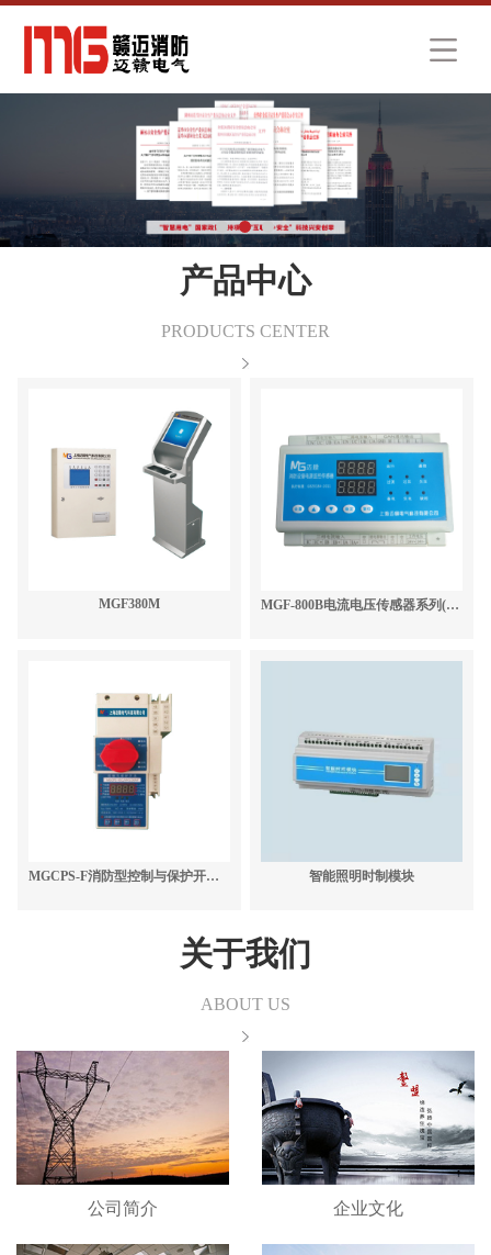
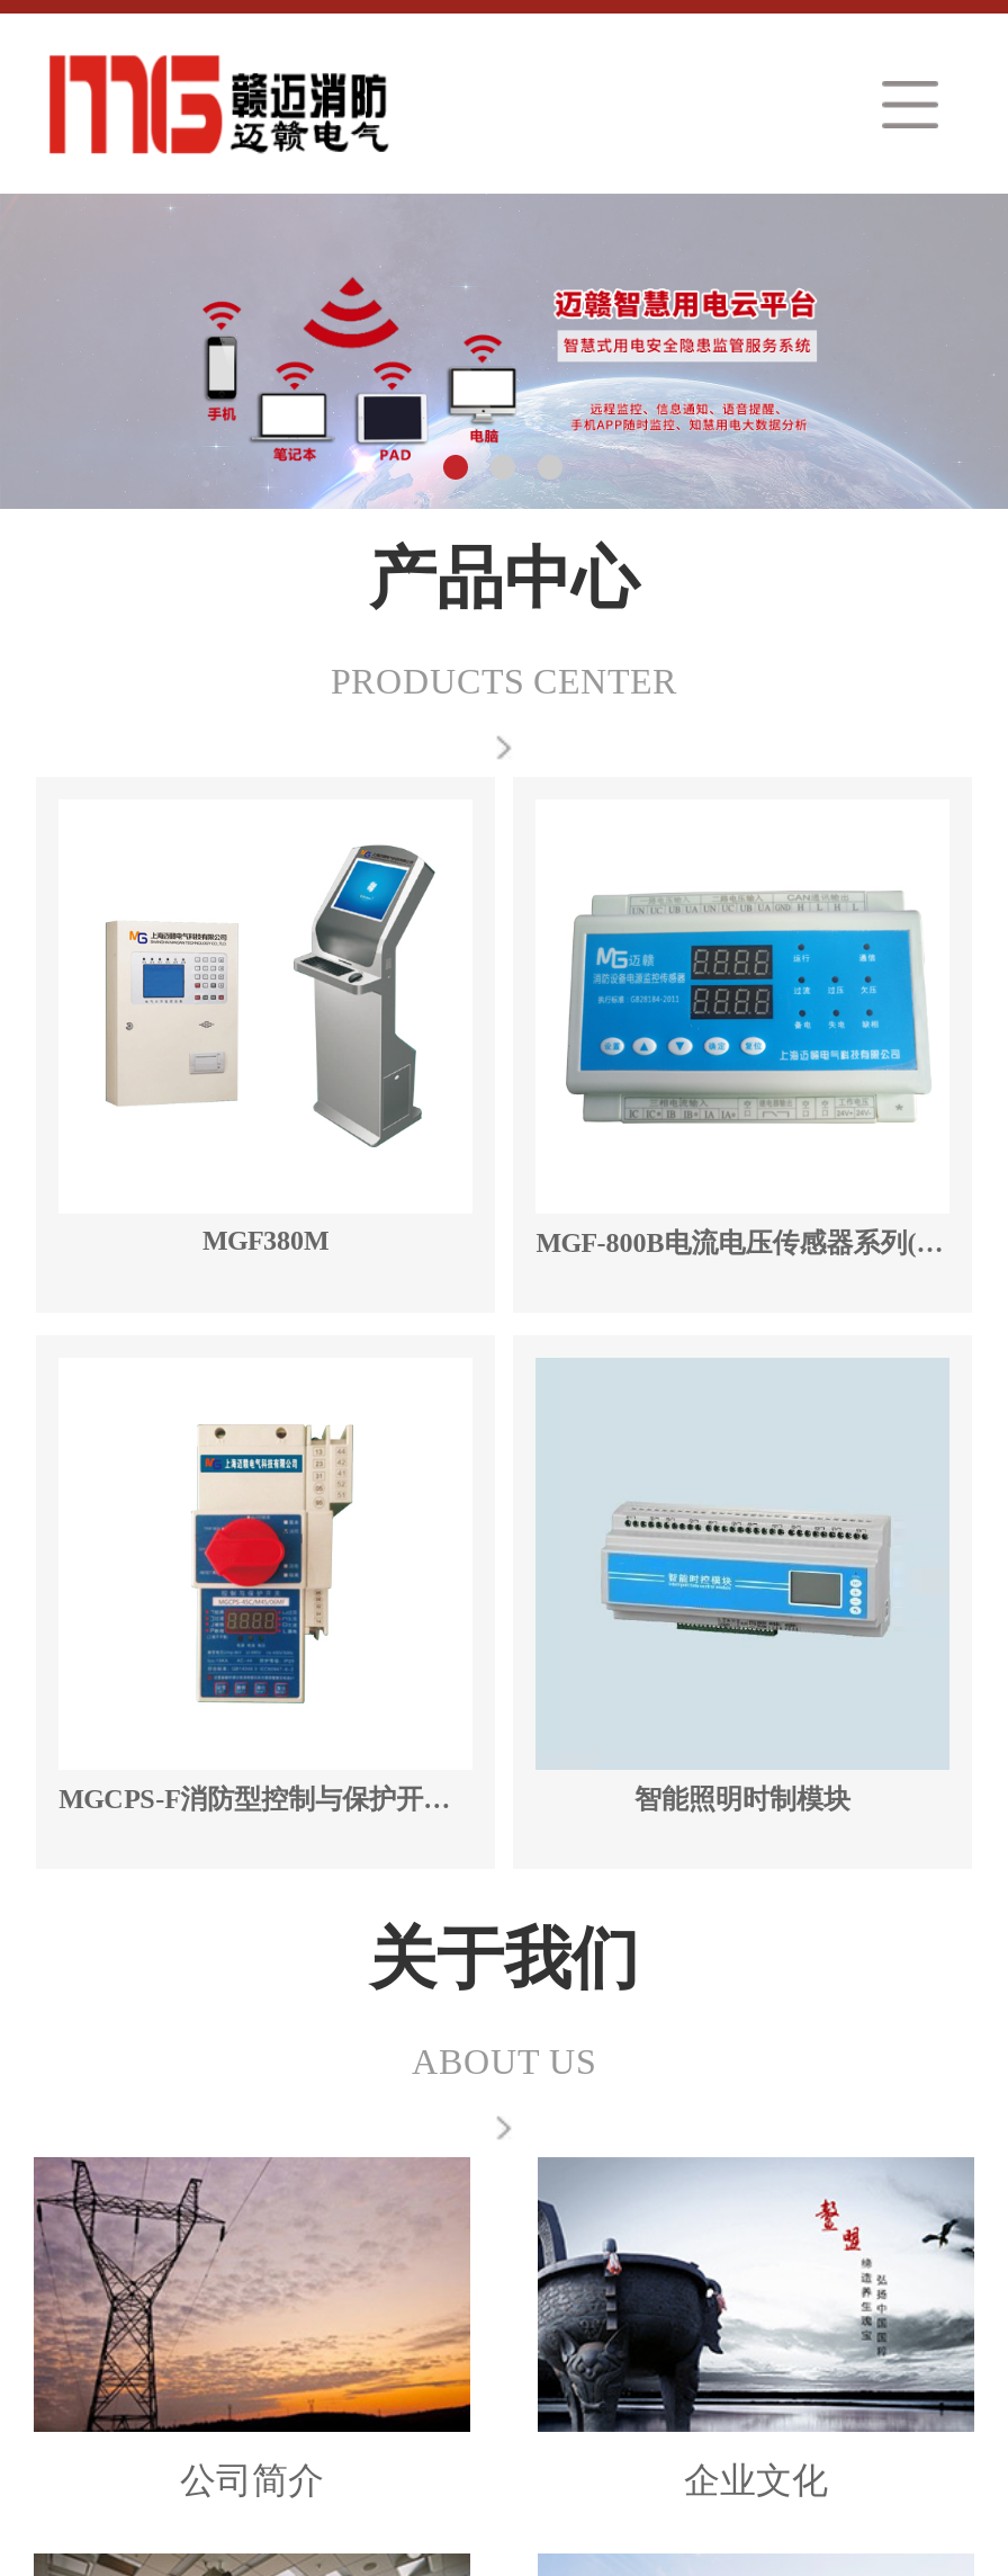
[3,93,488,248] [image] -> [7,196,1001,509] [image]

